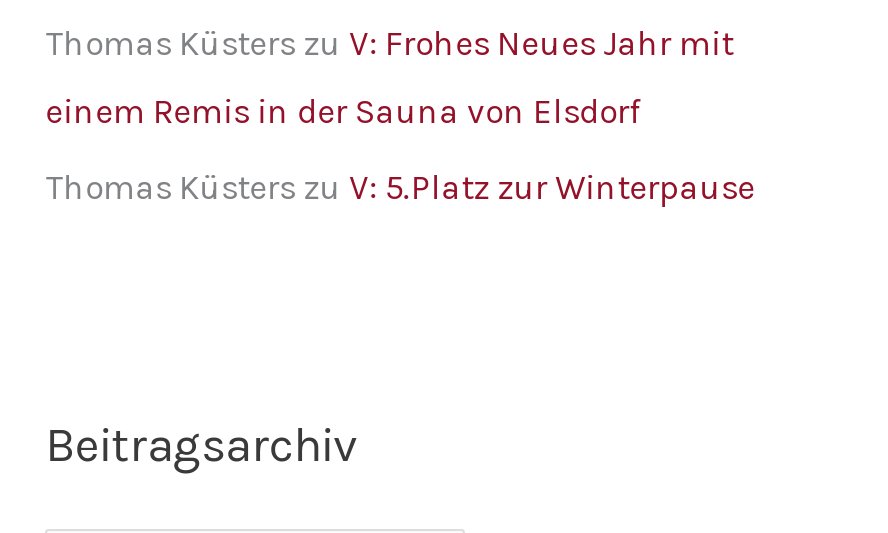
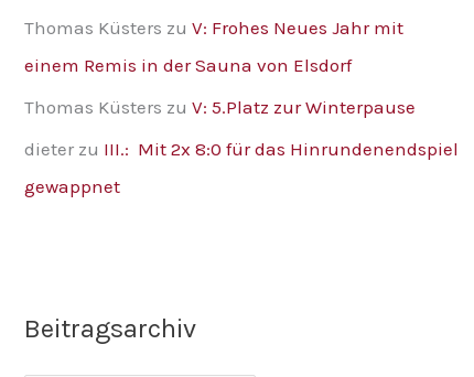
none -> [24,138,459,198] dieter zu III.: Mit 2x 8:0 für das Hinrundenendspiel | gewappnet

